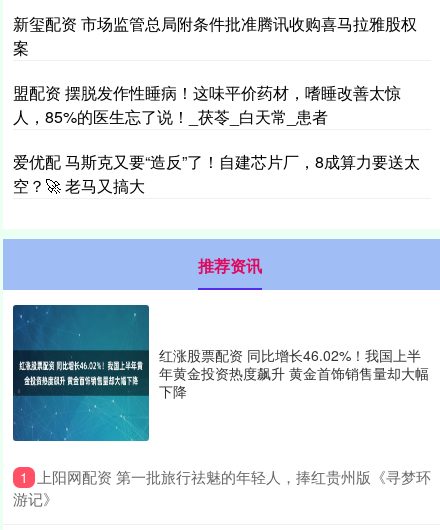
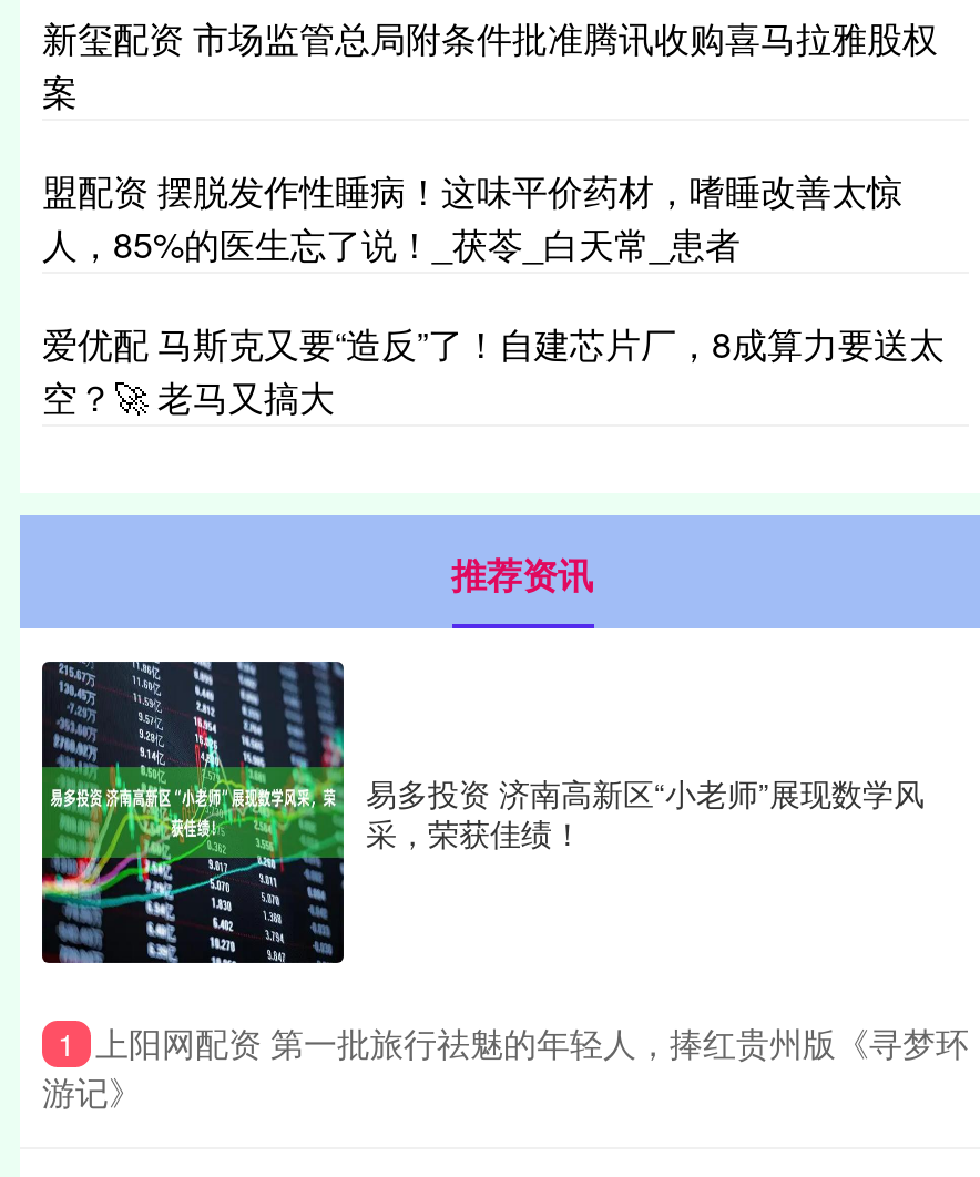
[12,305,429,442] [image] | 红涨股票配资 同比增长46.02%！我国上半 | 年黄金投资热度飙升 黄金首饰销售量却大幅 | 下降 -> [40,662,925,965] [image] | 易多投资 济南高新区“小老师”展现数学风 | 采，荣获佳绩！

